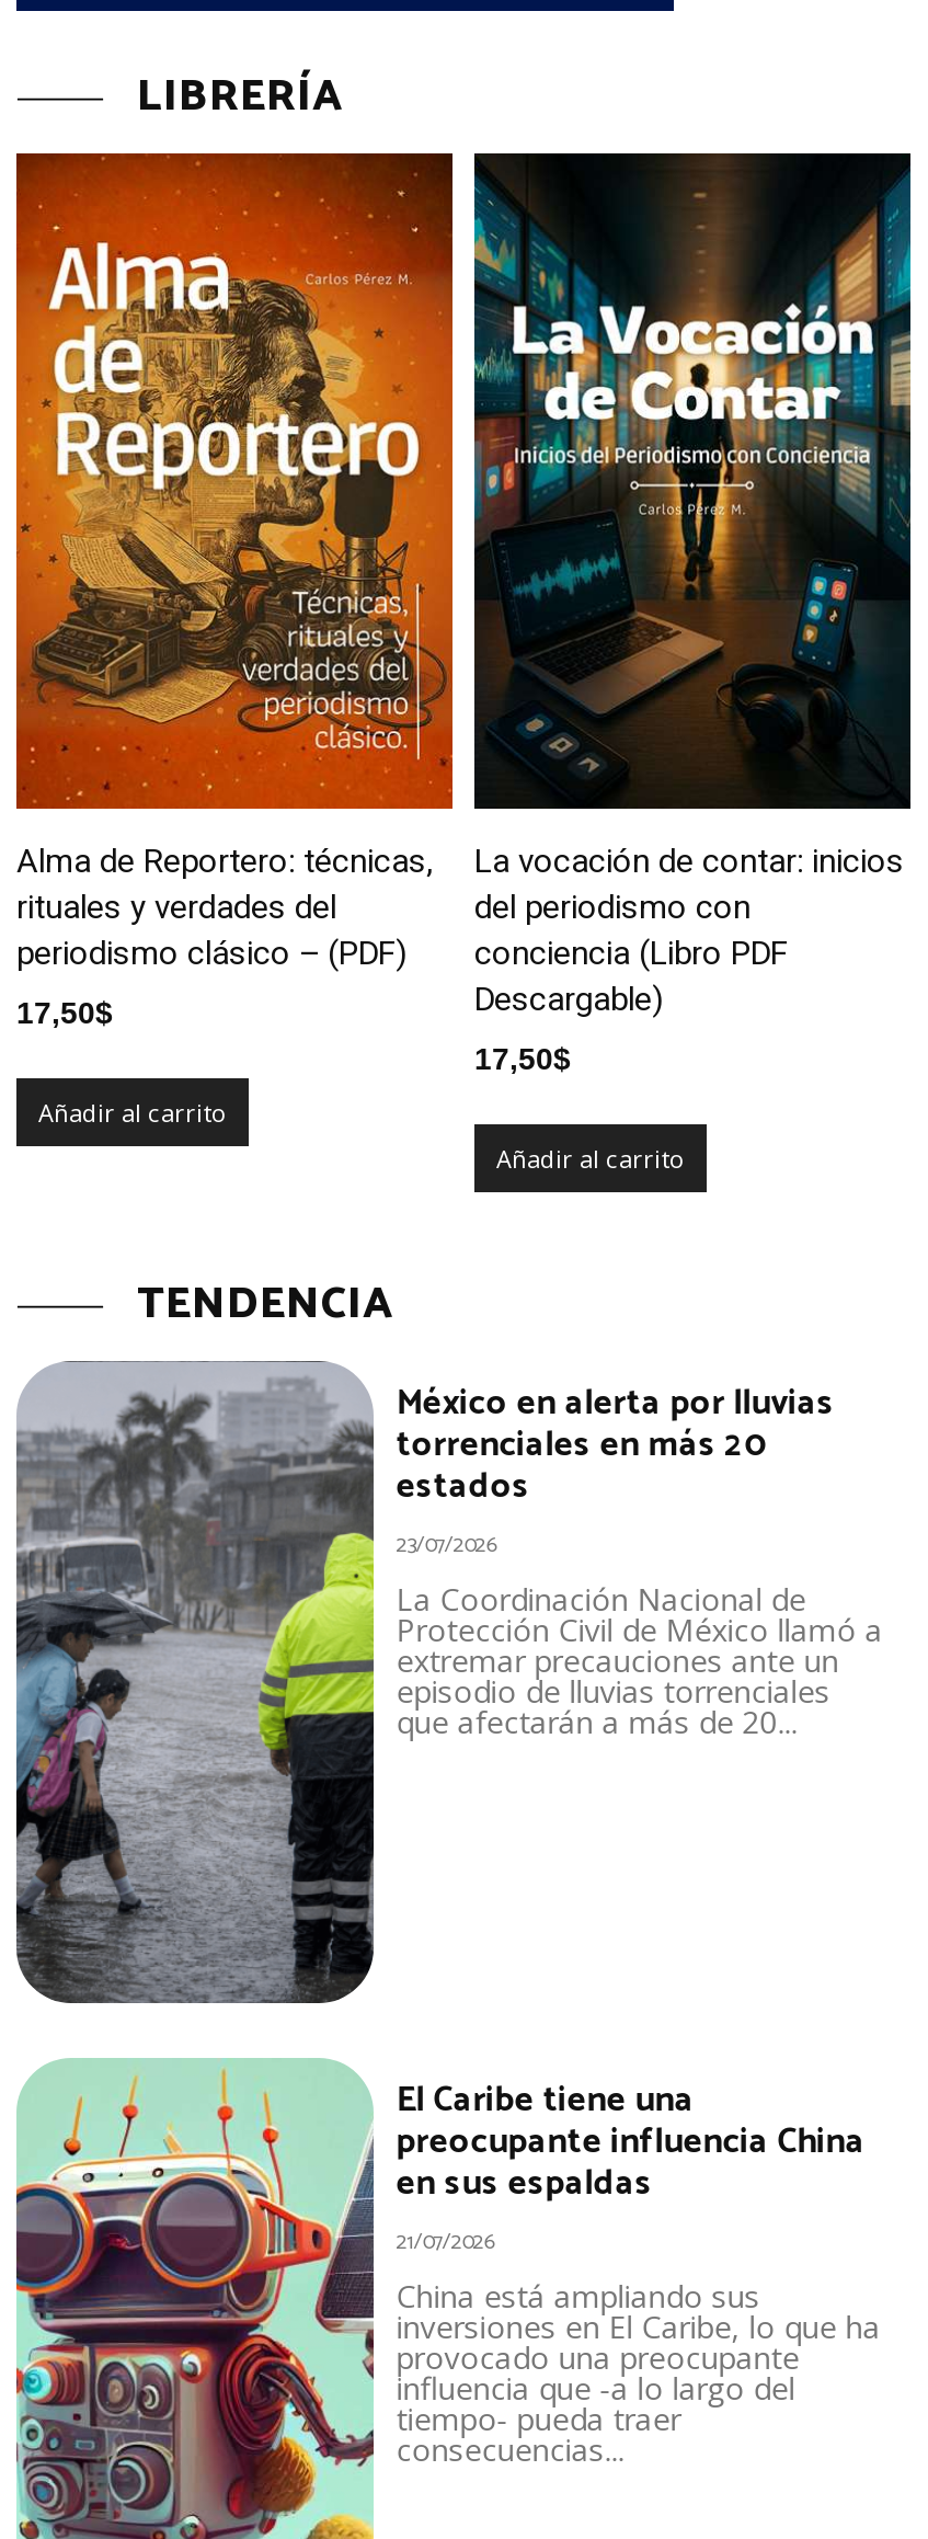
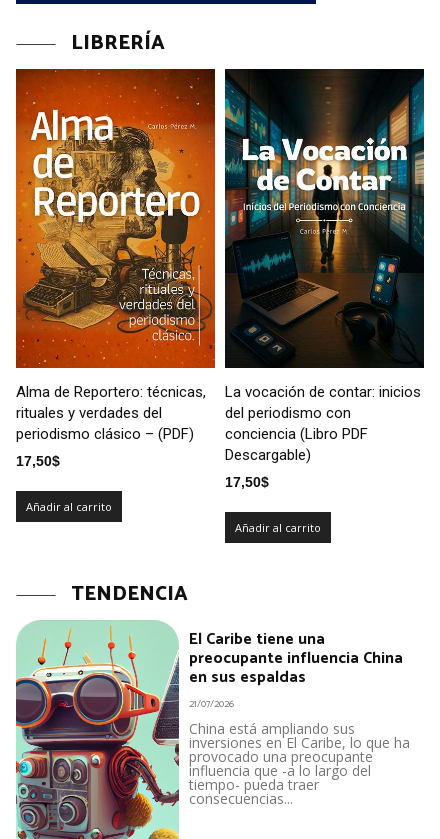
[14,1361,882,2008] [image] | México en alerta por lluvias | torrenciales en más 20 | estados | 23/07/2026 | La Coordinación Nacional de | Protección Civil de México llamó a | extremar precauciones ante un | episodio de lluvias torrenciales | que afectarán a más de 20... -> none

